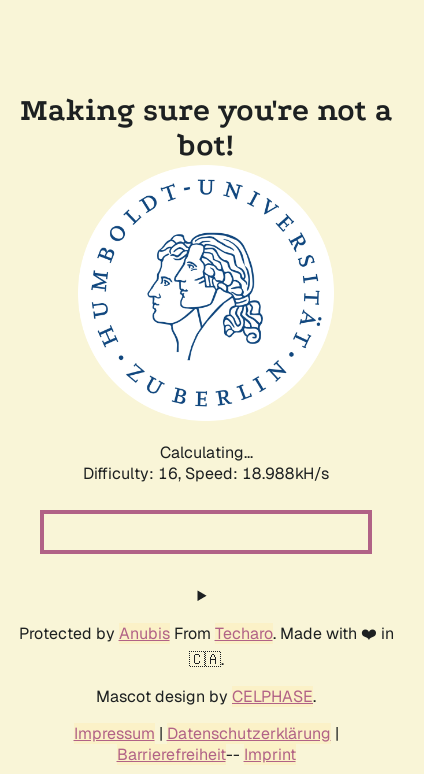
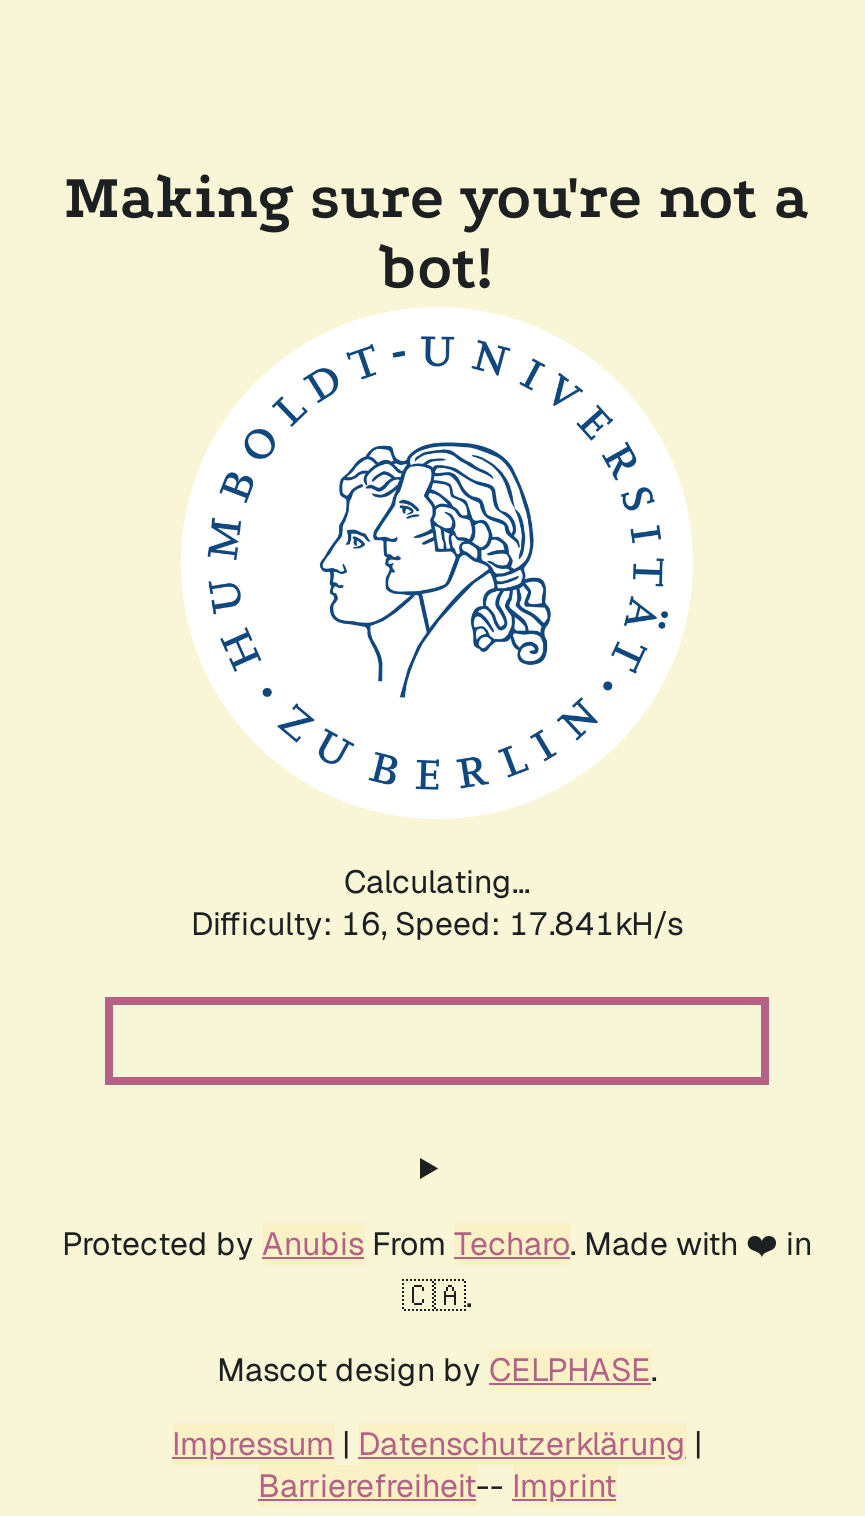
[83,463,329,484] Difficulty: 16, Speed: 18.988kH/s -> [191,903,683,945] Difficulty: 16, Speed: 17.841kH/s

